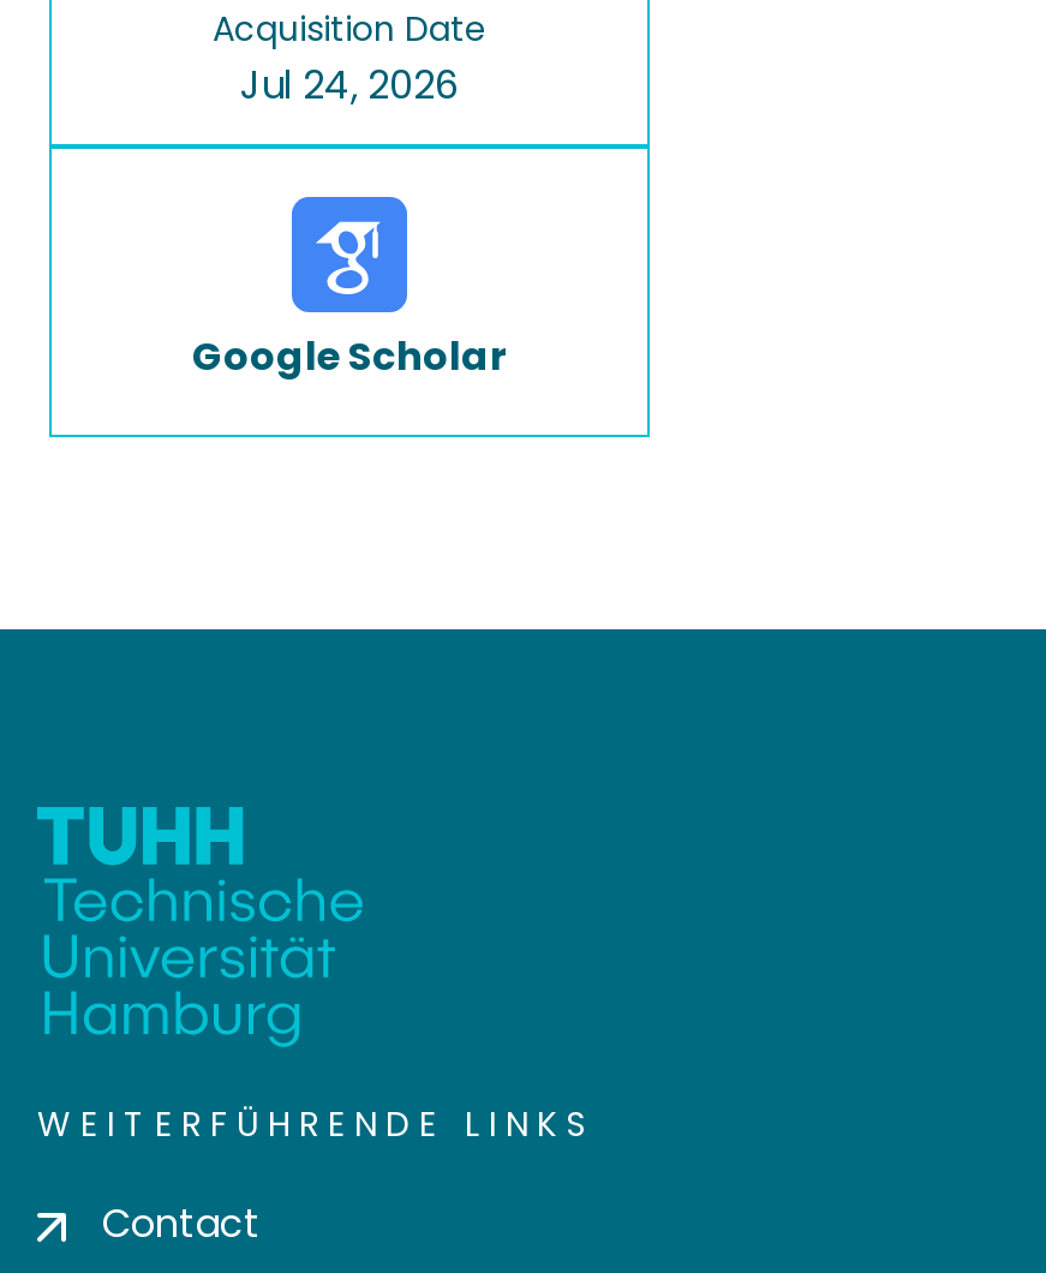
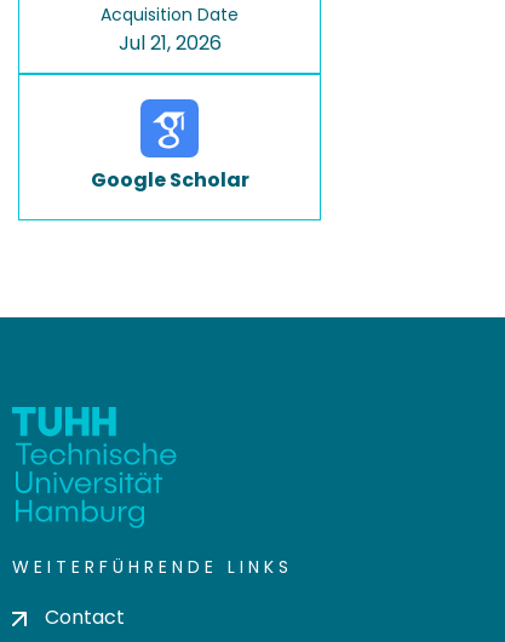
[240,58,459,113] Jul 24, 2026 -> [118,29,221,57] Jul 21, 2026

